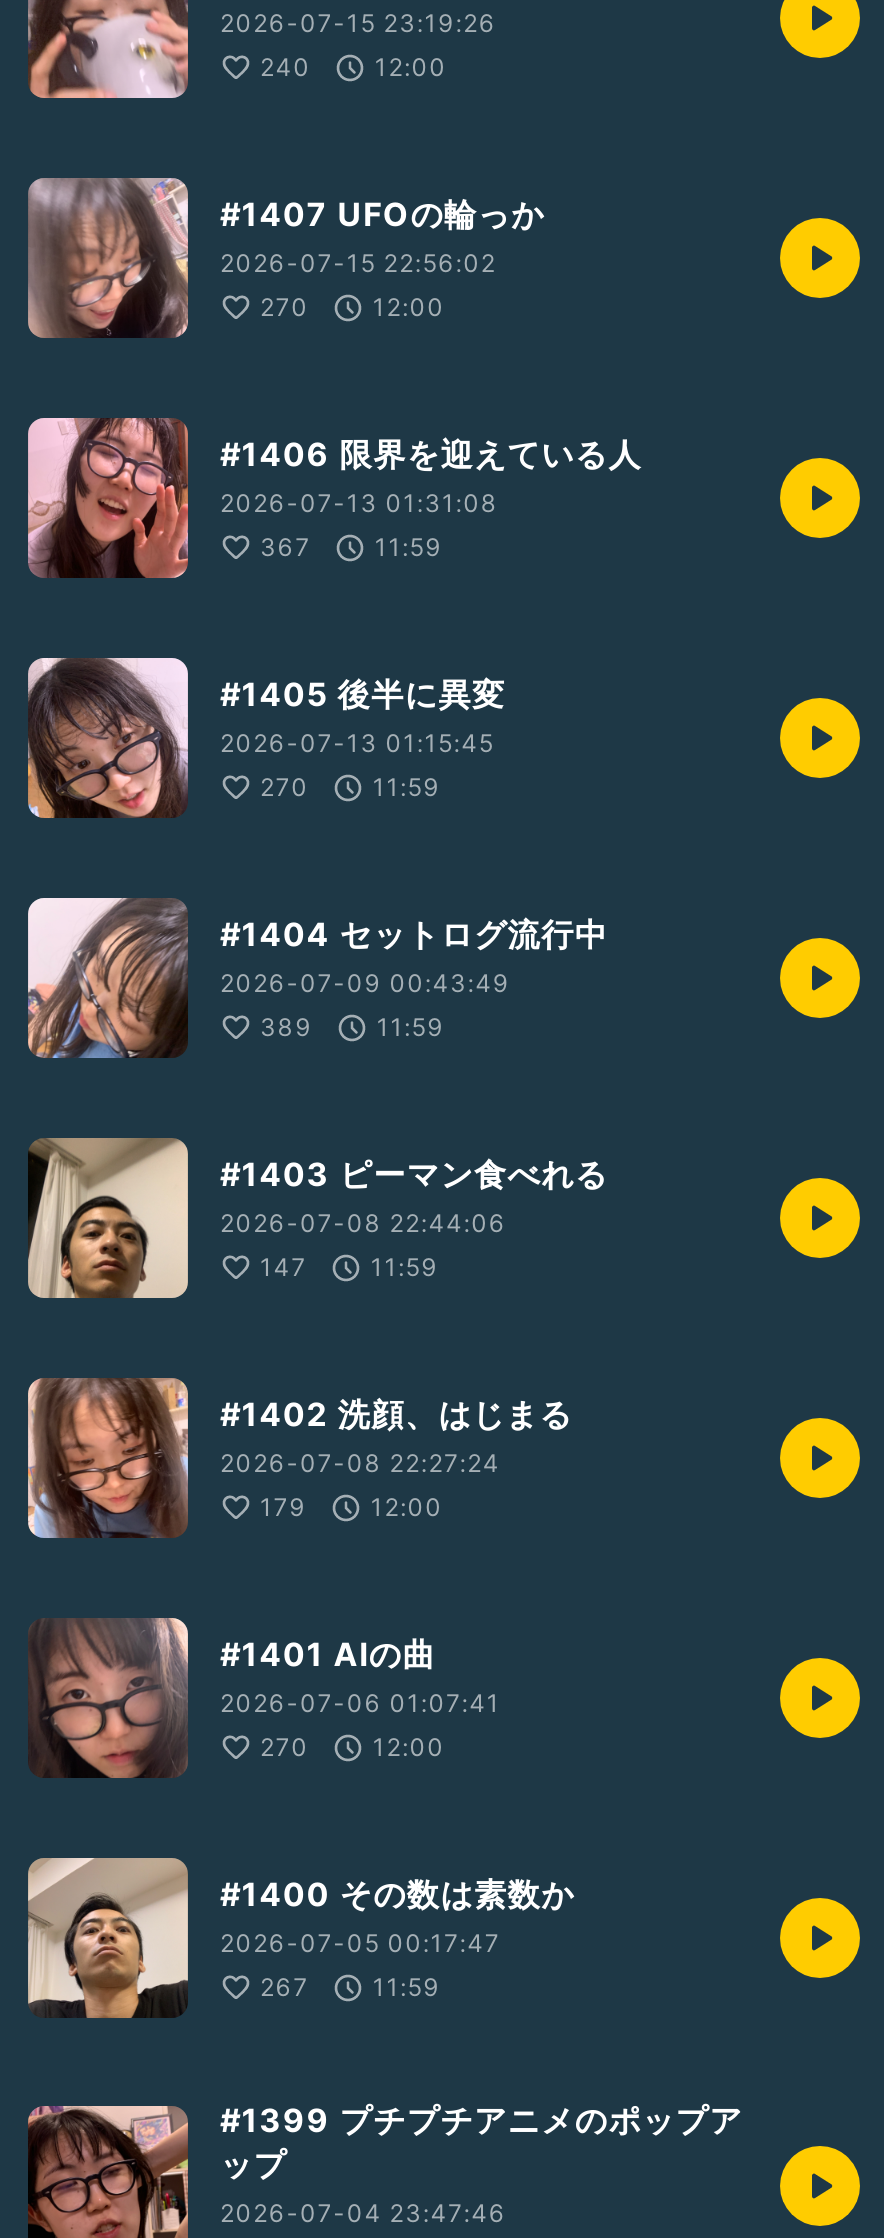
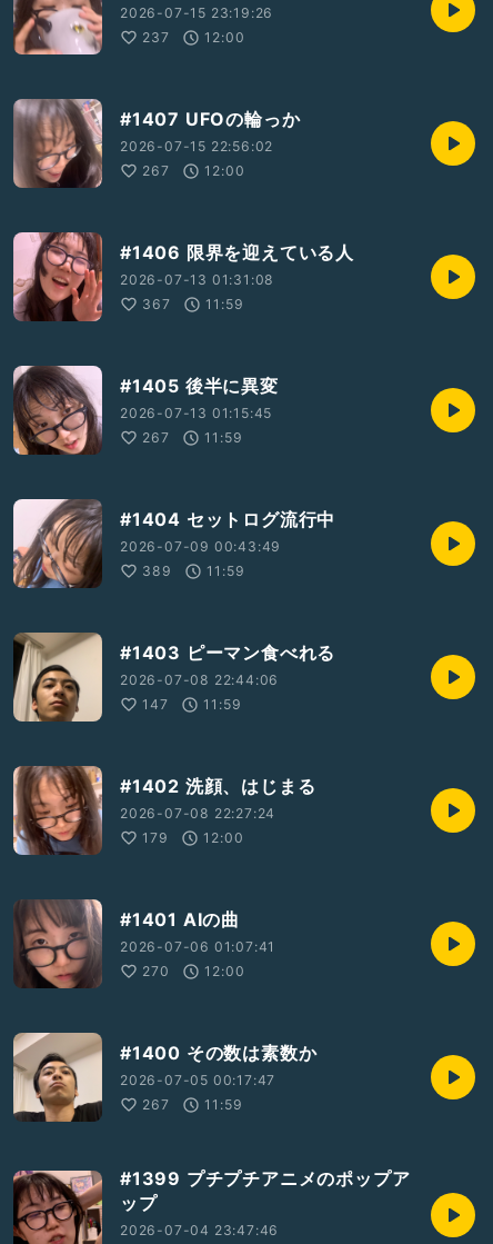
[260,52,311,82] 240 -> [142,29,169,46] 237
[260,292,309,322] 270 -> [142,162,169,179] 267
[260,772,309,802] 270 -> [142,429,169,446] 267

